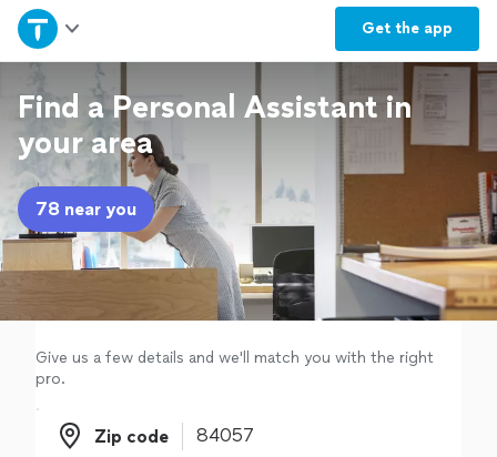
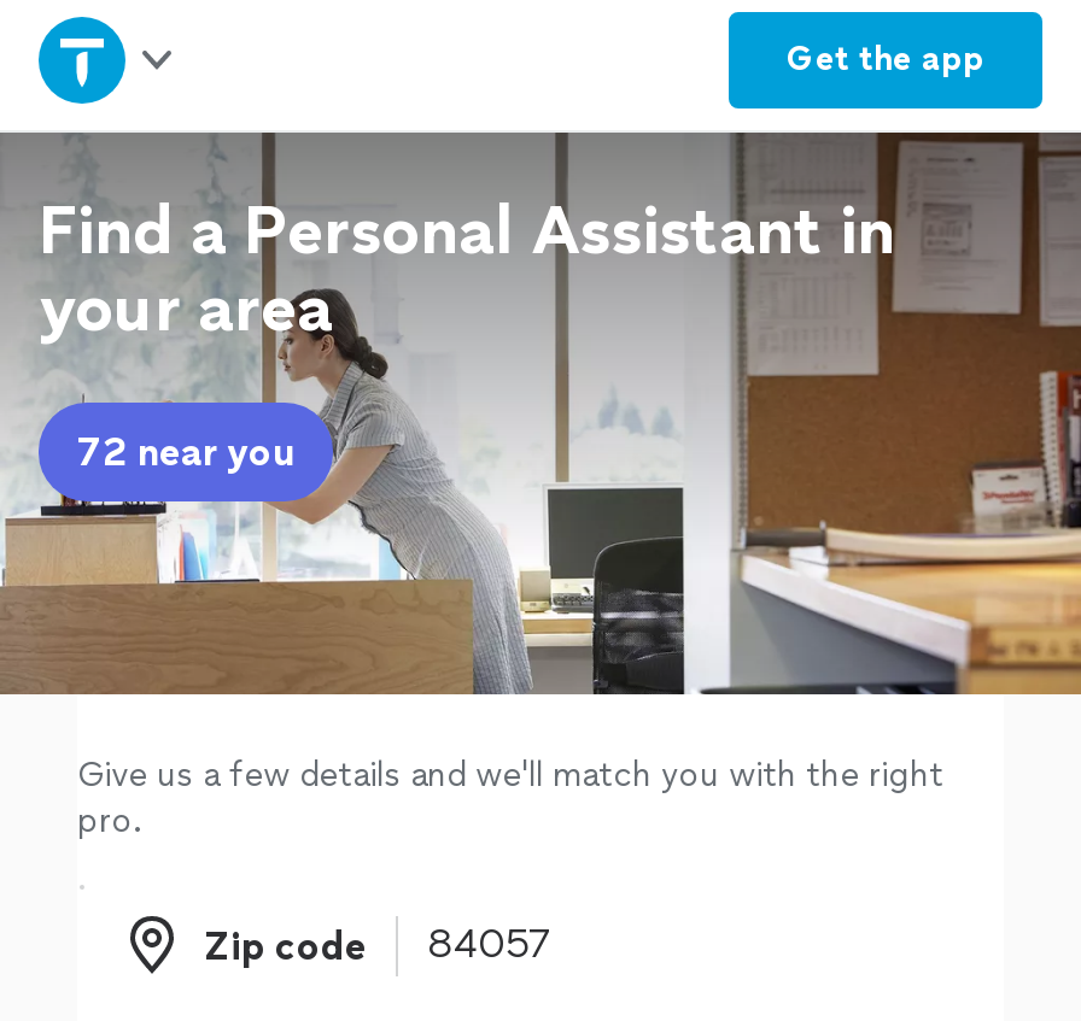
[35,199,136,220] 78 near you -> [77,429,294,475] 72 near you

